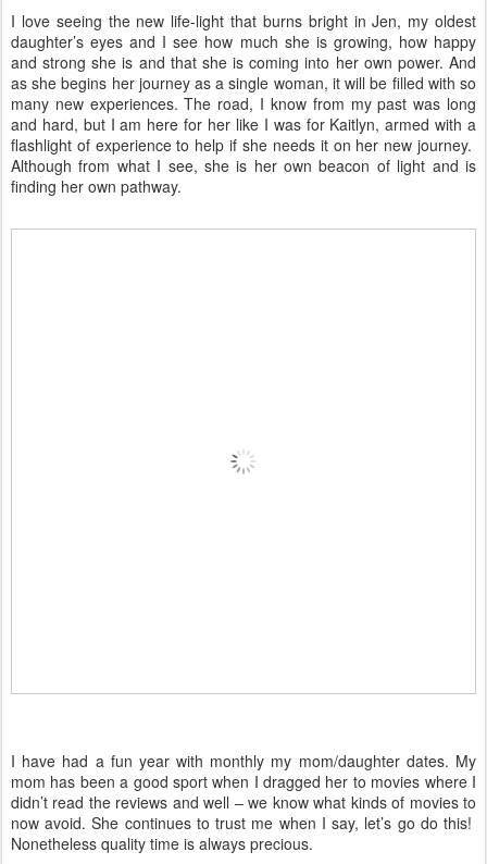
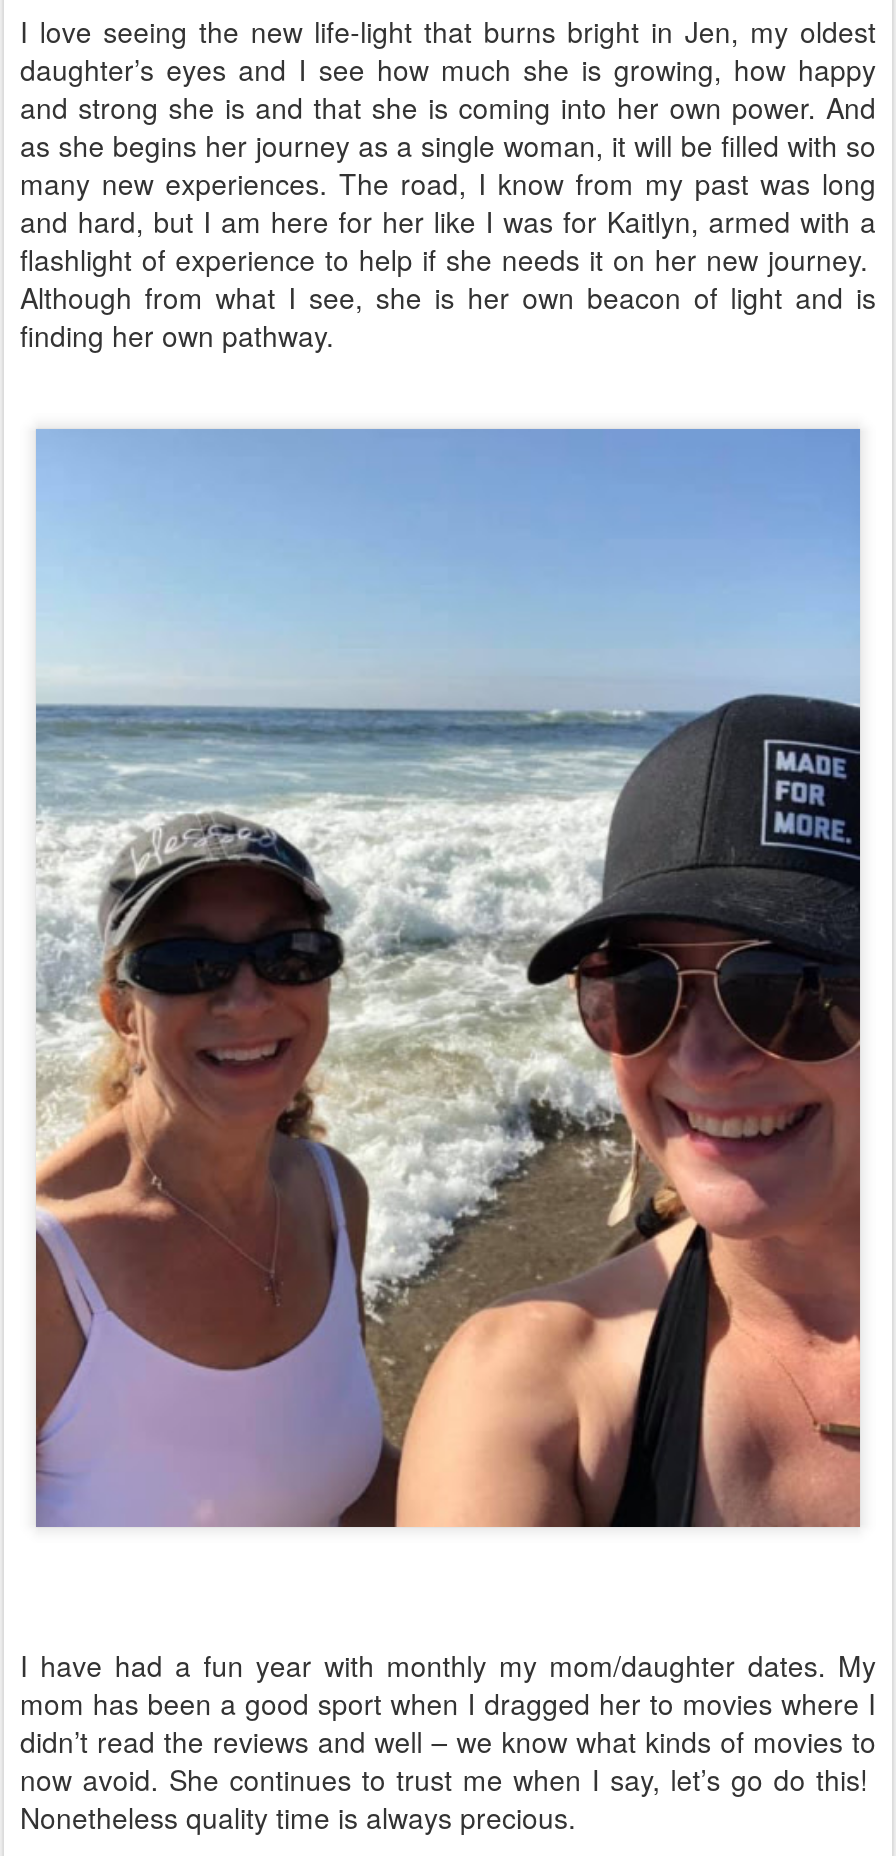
none -> [34,427,864,1531] [image]

